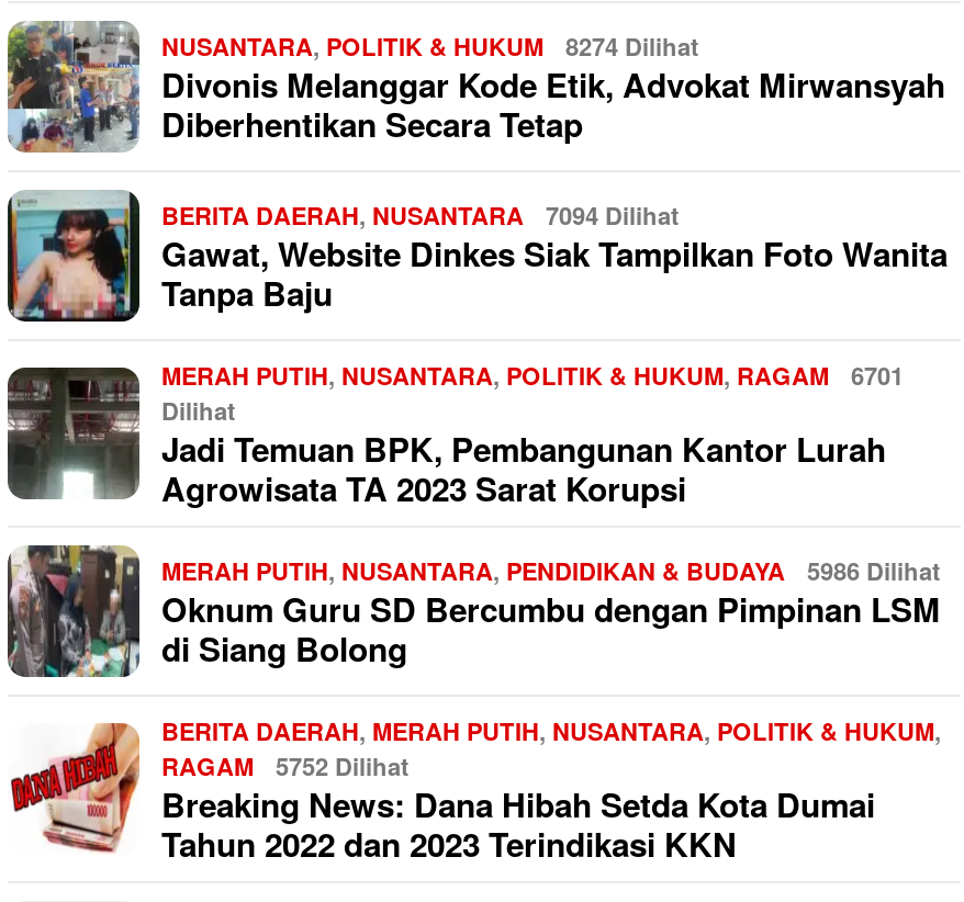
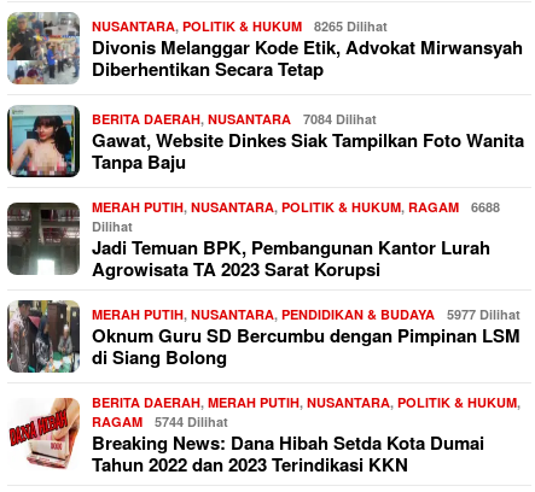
[161,30,699,63] NUSANTARA, POLITIK & HUKUM 8274 Dilihat -> [92,17,388,35] NUSANTARA, POLITIK & HUKUM 8265 Dilihat
[161,199,680,232] BERITA DAERAH, NUSANTARA 7094 Dilihat -> [92,109,377,128] BERITA DAERAH, NUSANTARA 7084 Dilihat
[161,359,904,392] MERAH PUTIH, NUSANTARA, POLITIK & HUKUM, RAGAM 6701 -> [92,198,500,216] MERAH PUTIH, NUSANTARA, POLITIK & HUKUM, RAGAM 6688
[161,555,941,588] MERAH PUTIH, NUSANTARA, PENDIDIKAN & BUDAYA 5986 Dilihat -> [92,305,521,323] MERAH PUTIH, NUSANTARA, PENDIDIKAN & BUDAYA 5977 Dilihat
[161,750,410,783] RAGAM 5752 Dilihat -> [92,412,228,430] RAGAM 5744 Dilihat

